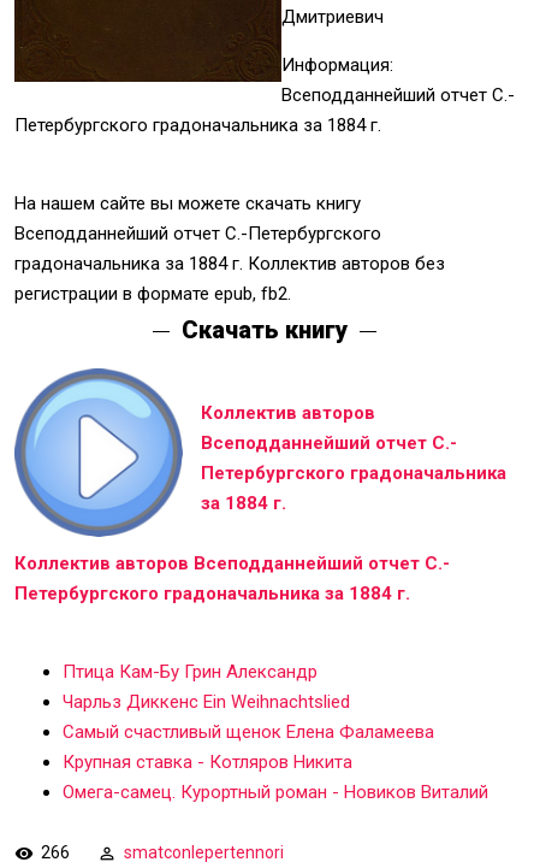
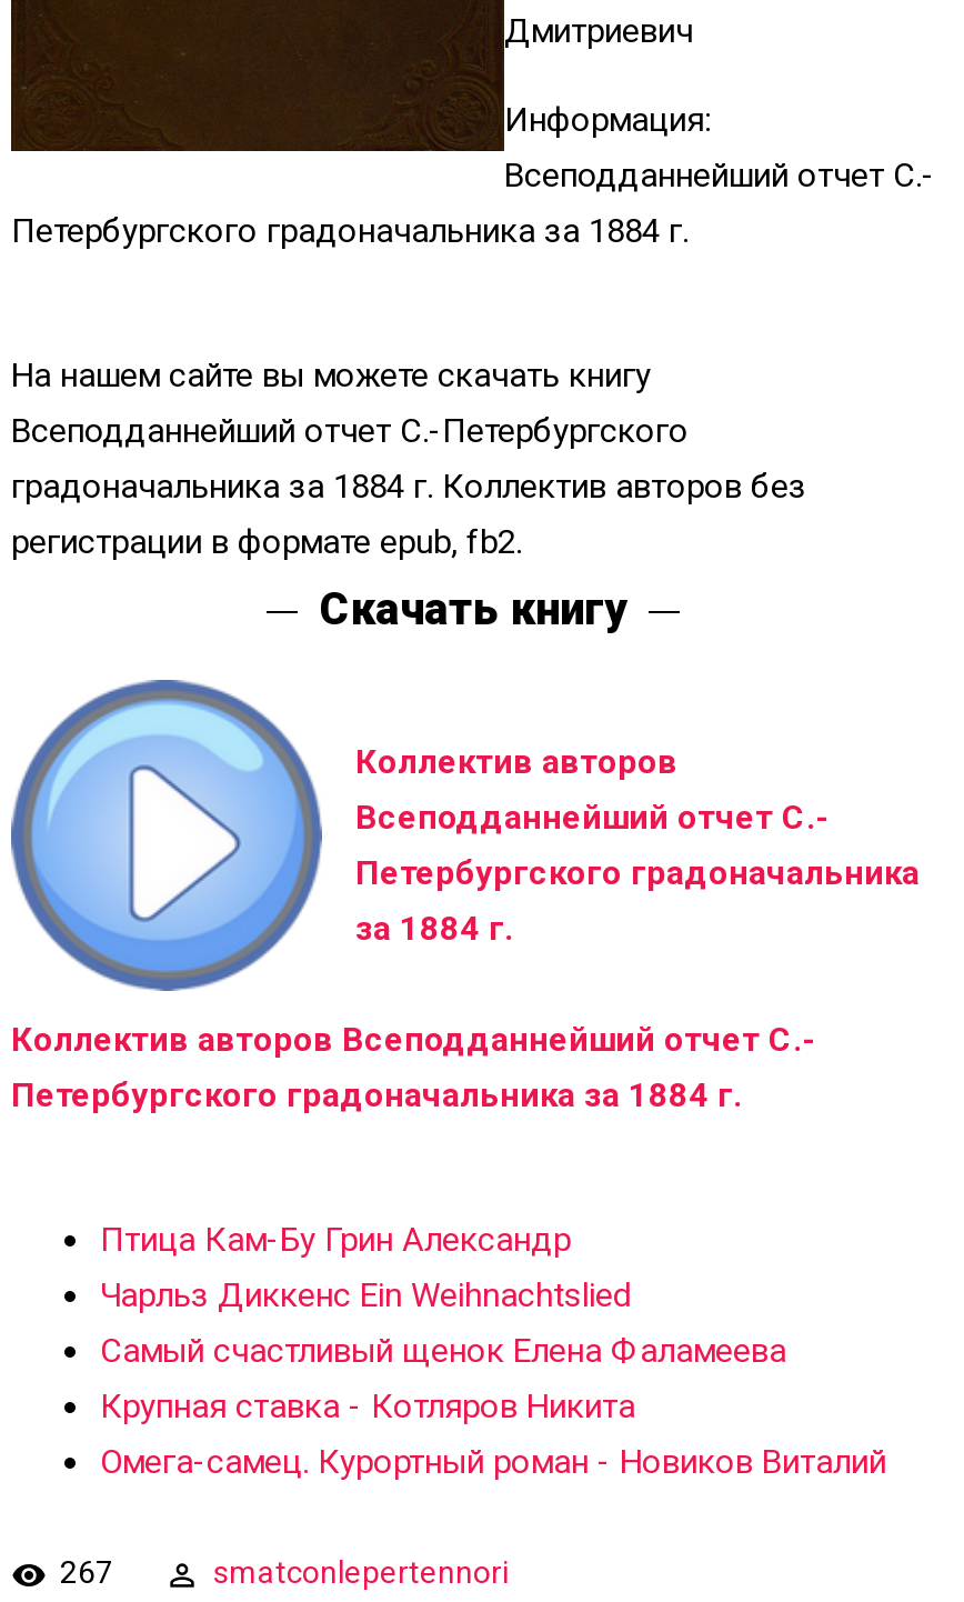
[41,842,70,862] 266 -> [60,1555,113,1590] 267

